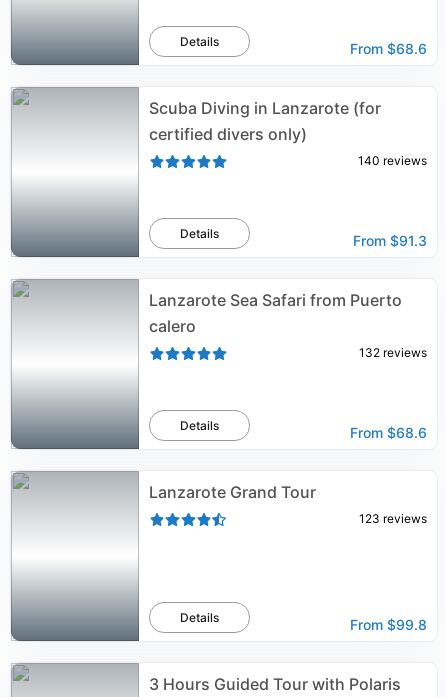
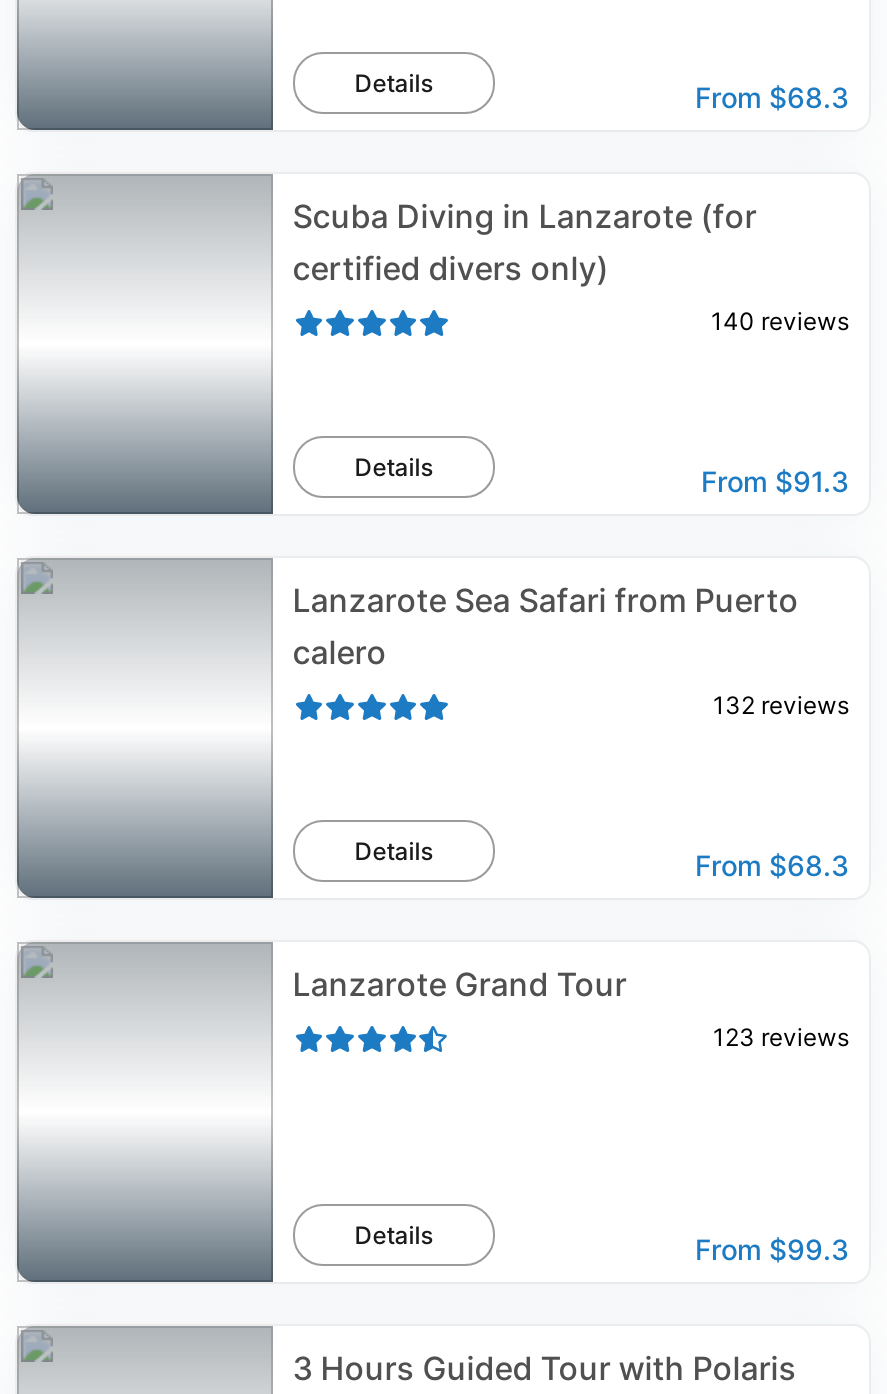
[350,40,427,57] From $68.6 -> [695,80,849,114] From $68.3
[350,424,427,441] From $68.6 -> [695,848,849,882] From $68.3
[350,616,427,633] From $99.8 -> [695,1232,849,1266] From $99.3

